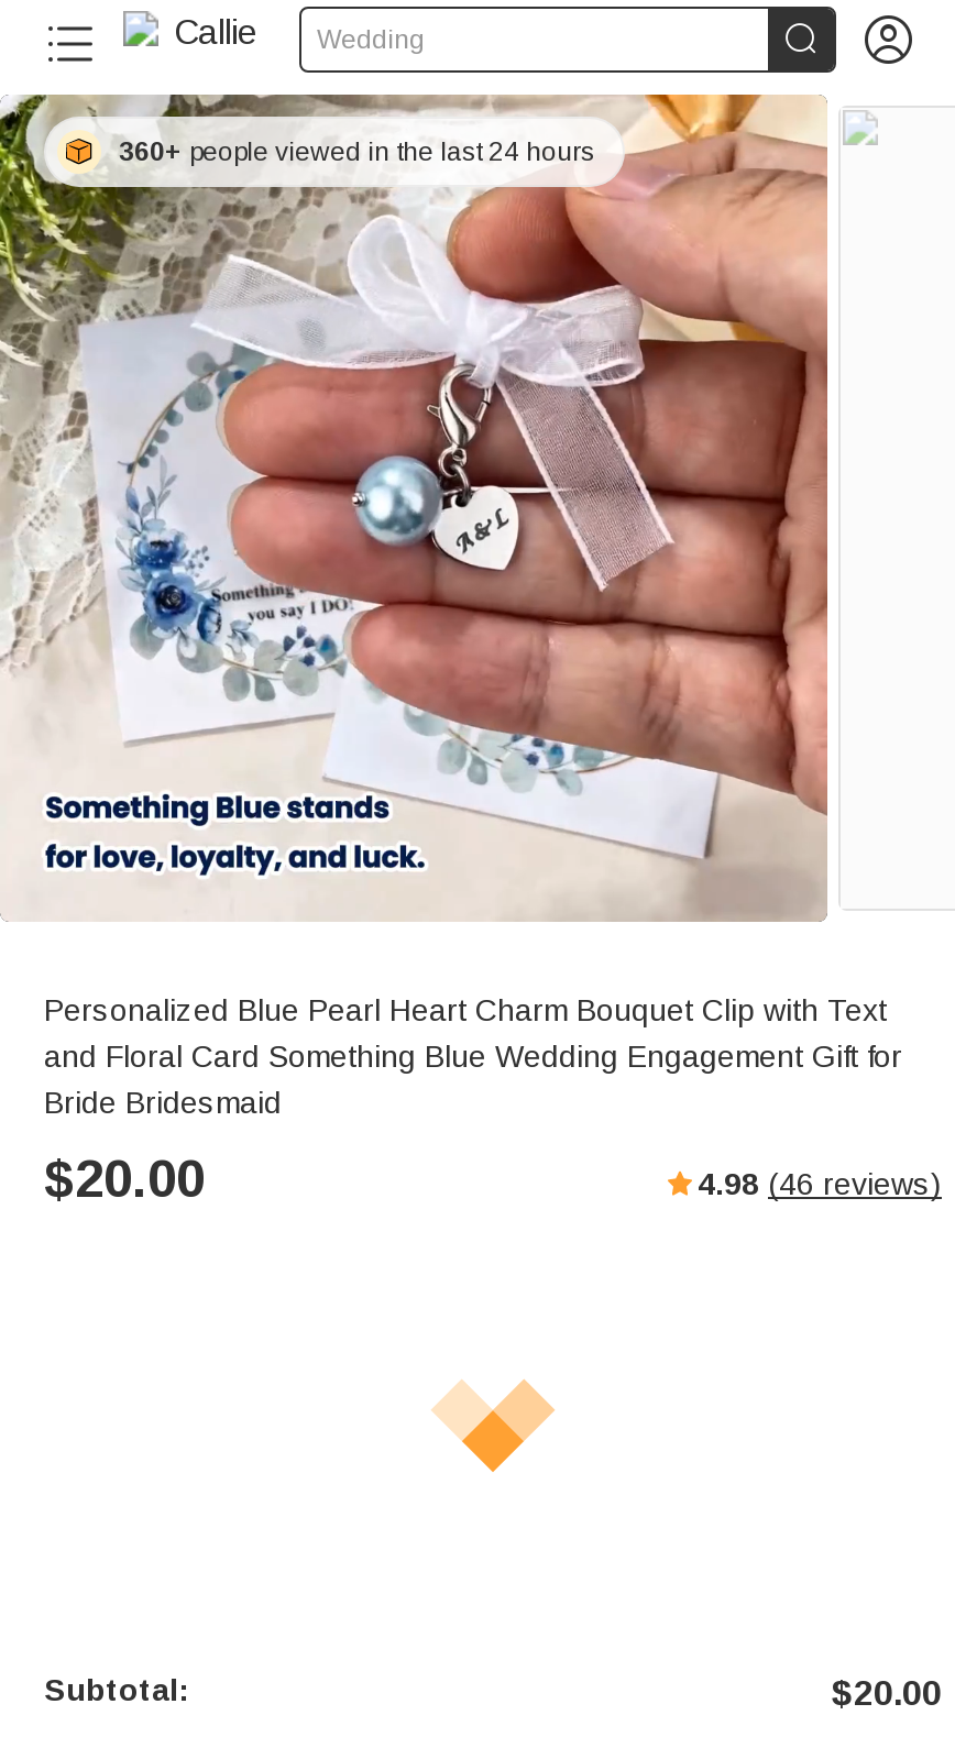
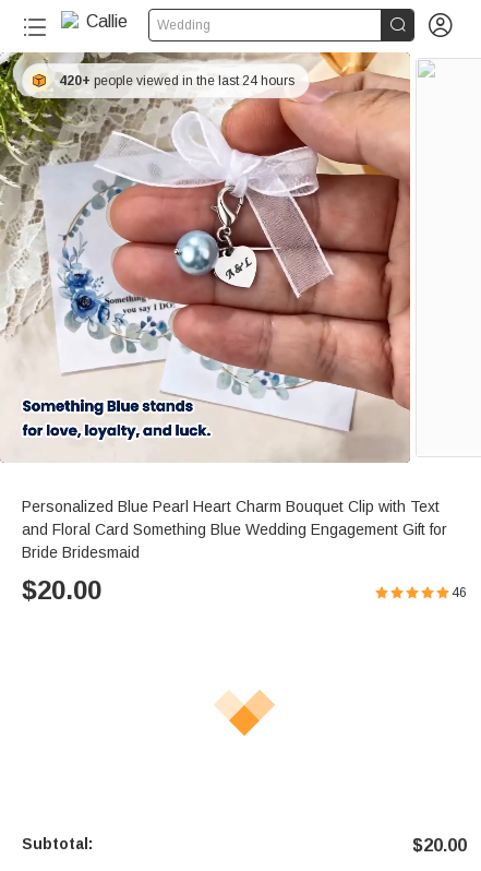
[119,136,594,167] 360+ people viewed in the last 24 hours -> [59,73,294,88] 420+ people viewed in the last 24 hours
[698,1167,942,1202] 4.98 (46 reviews) -> [452,585,467,601] 46

